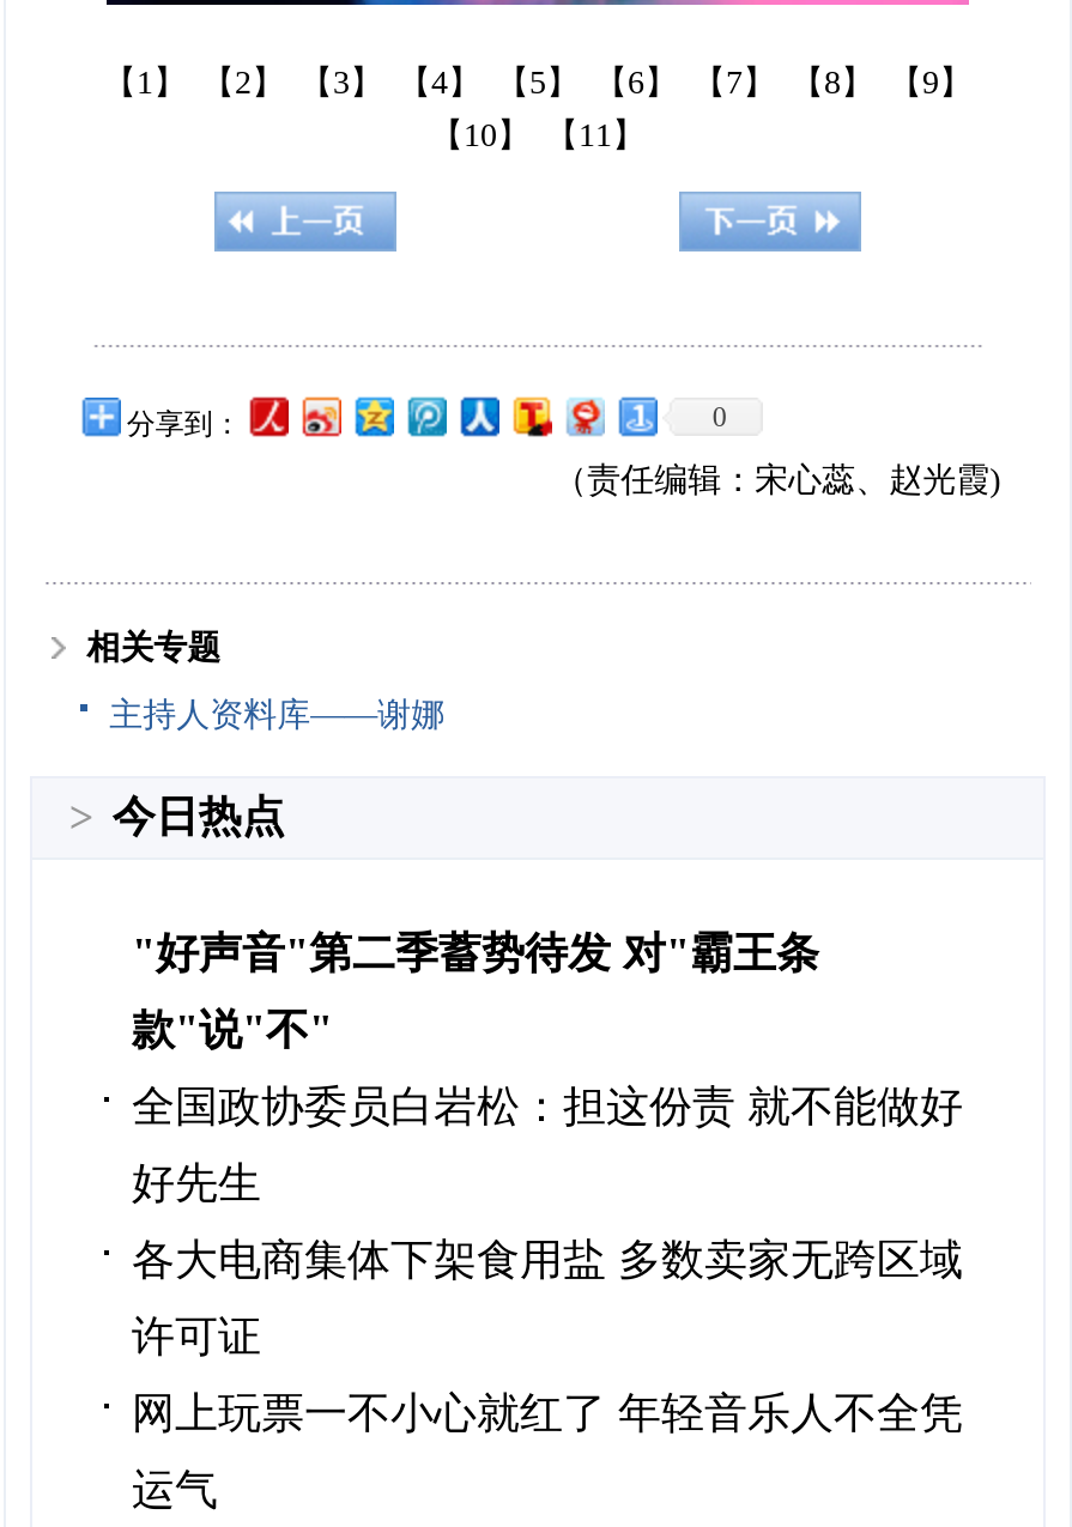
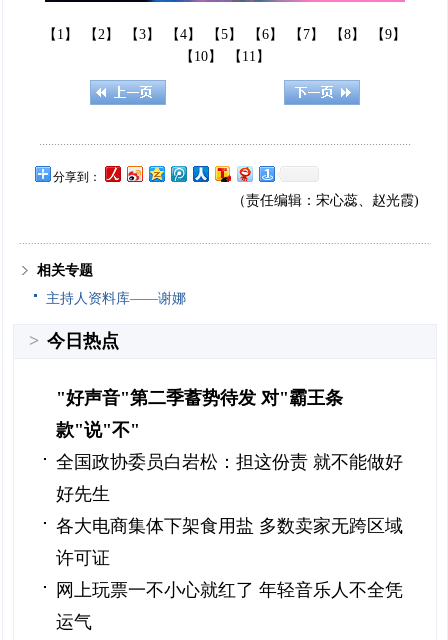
[712,400,727,434] 0 -> none

